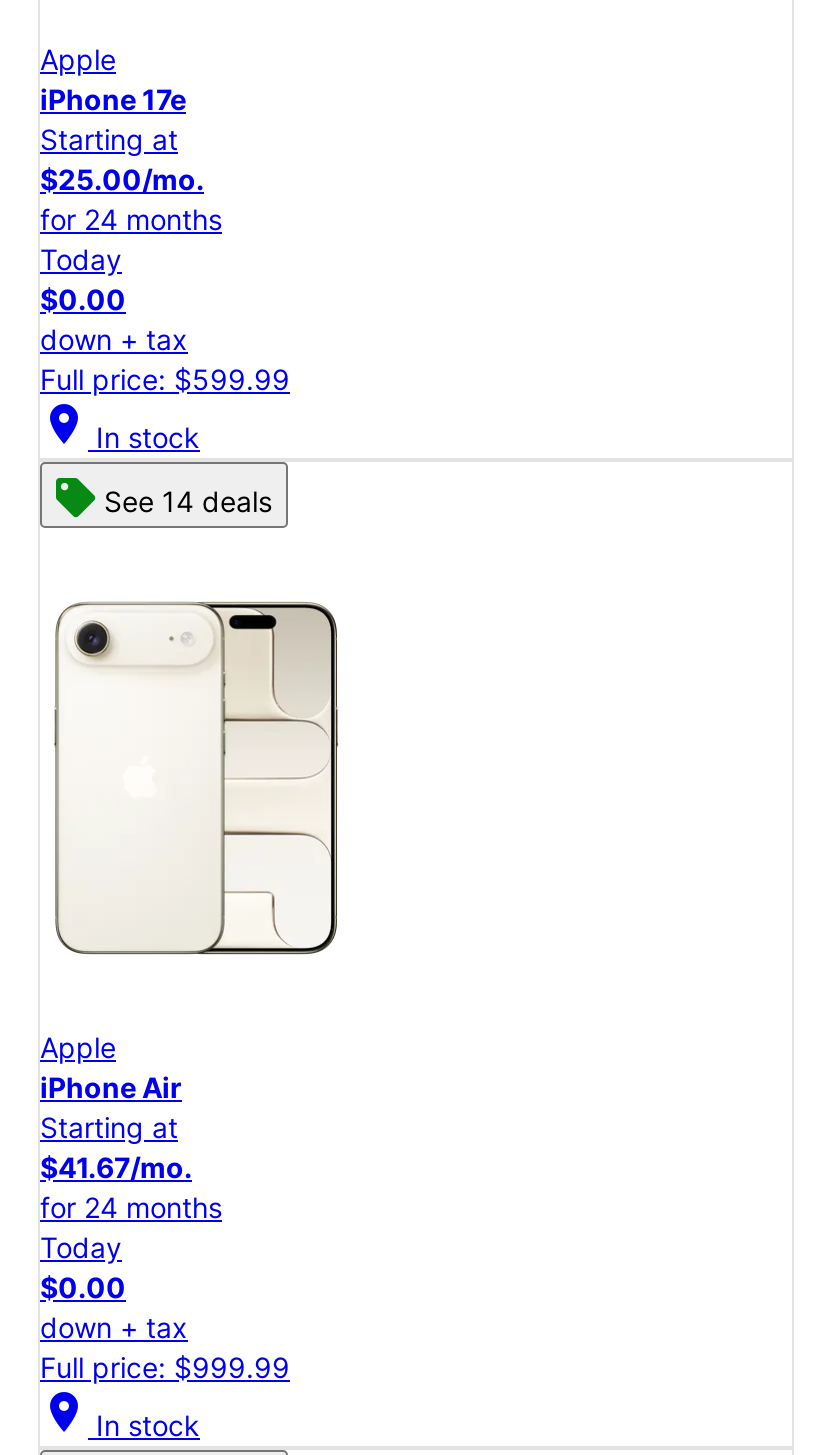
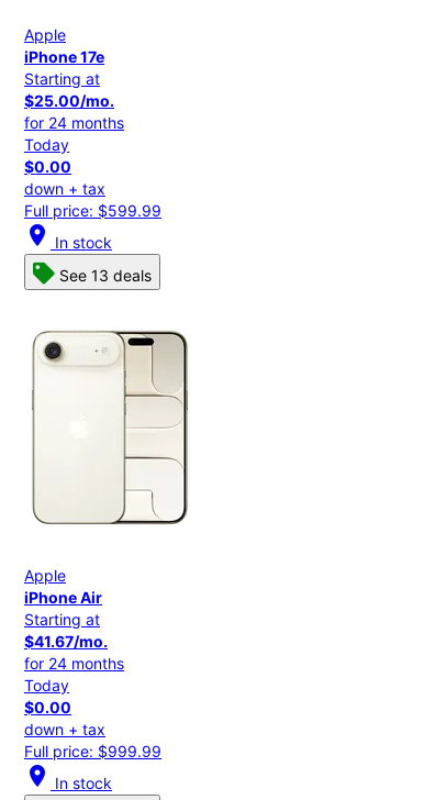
[104,485,272,519] See 14 deals -> [59,266,152,285] See 13 deals

